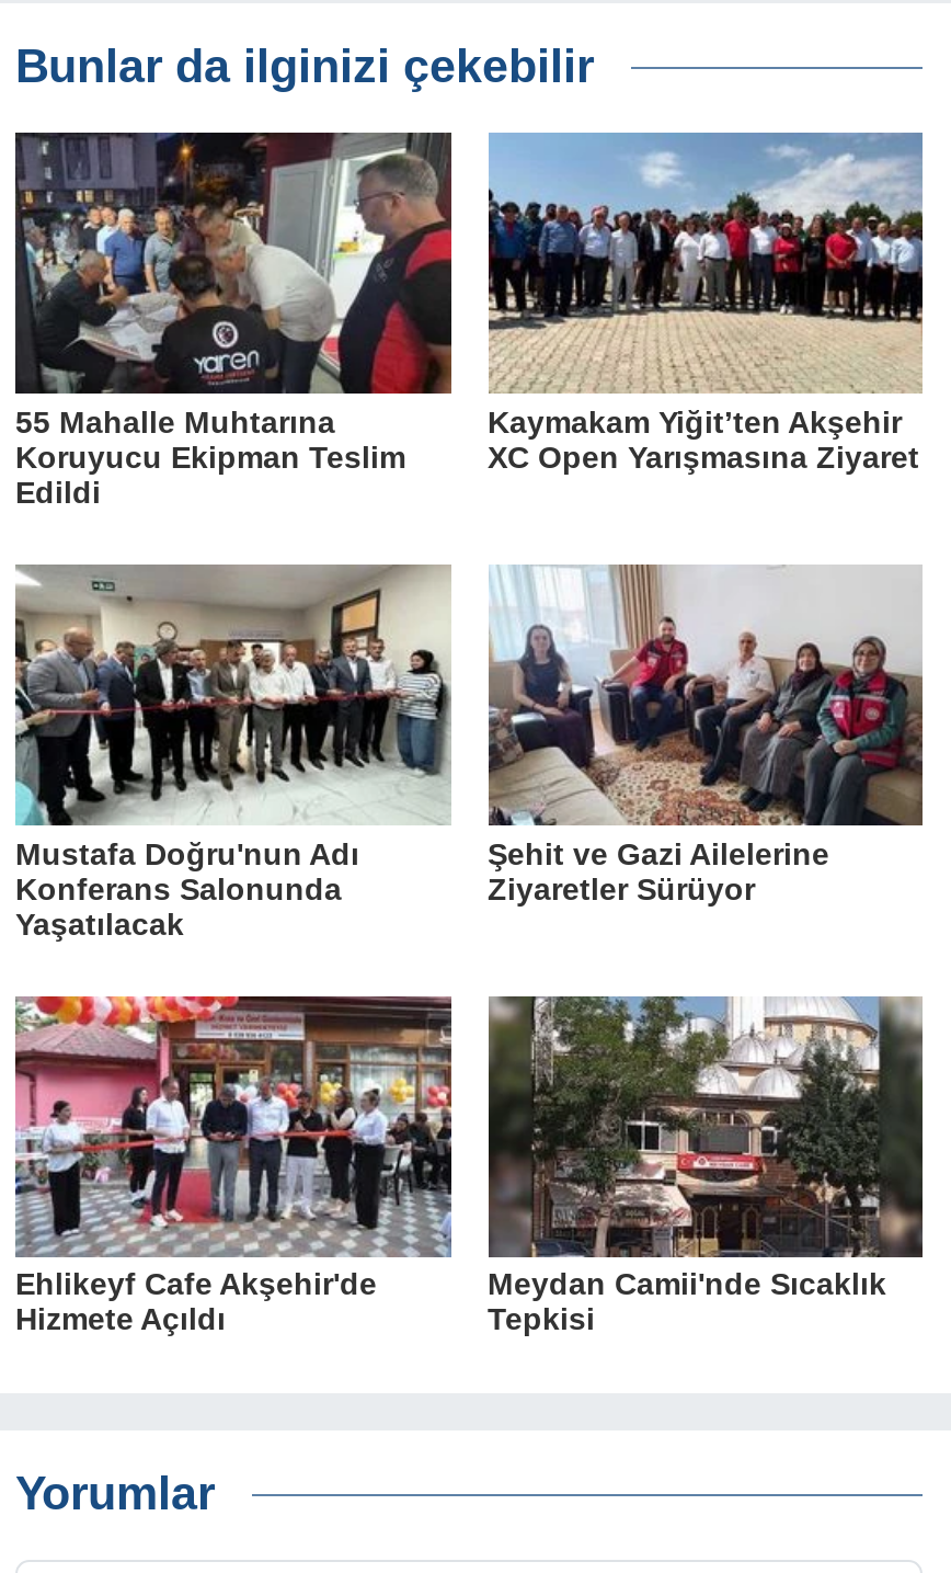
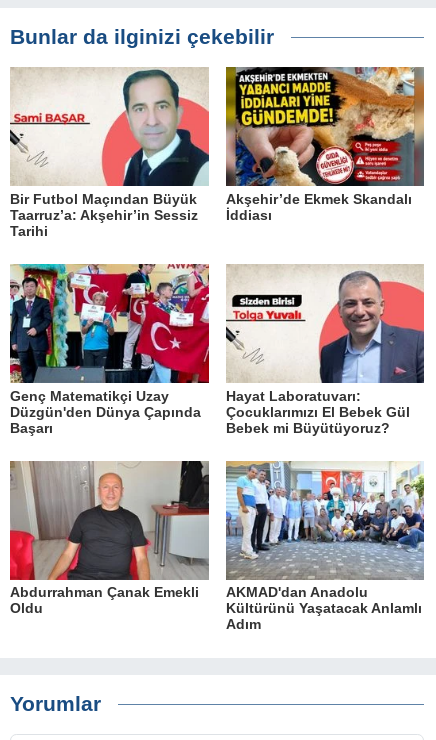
[13,130,454,509] [image] | 55 Mahalle Muhtarına | Koruyucu Ekipman Teslim | Edildi -> [10,67,210,239] [image] | Bir Futbol Maçından Büyük | Taarruz’a: Akşehir’in Sessiz | Tarihi
[486,130,925,474] [image] | Kaymakam Yiğit’ten Akşehir | XC Open Yarışmasına Ziyaret -> [225,66,425,223] [image] | Akşehir’de Ekmek Skandalı | İddiası
[15,562,451,941] [image] | Mustafa Doğru'nun Adı | Konferans Salonunda | Yaşatılacak -> [9,263,210,435] [image] | Genç Matematikçi Uzay | Düzgün'den Dünya Çapında | Başarı
[486,565,923,905] [image] | Şehit ve Gazi Ailelerine | Ziyaretler Sürüyor -> [225,264,425,435] [image] | Hayat Laboratuvarı: | Çocuklarımızı El Bebek Gül | Bebek mi Büyütüyoruz?
[13,994,451,1337] [image] | Ehlikeyf Cafe Akşehir'de | Hizmete Açıldı -> [9,460,209,616] [image] | Abdurrahman Çanak Emekli | Oldu
[486,994,923,1337] [image] | Meydan Camii'nde Sıcaklık | Tepkisi -> [225,460,425,632] [image] | AKMAD'dan Anadolu | Kültürünü Yaşatacak Anlamlı | Adım

